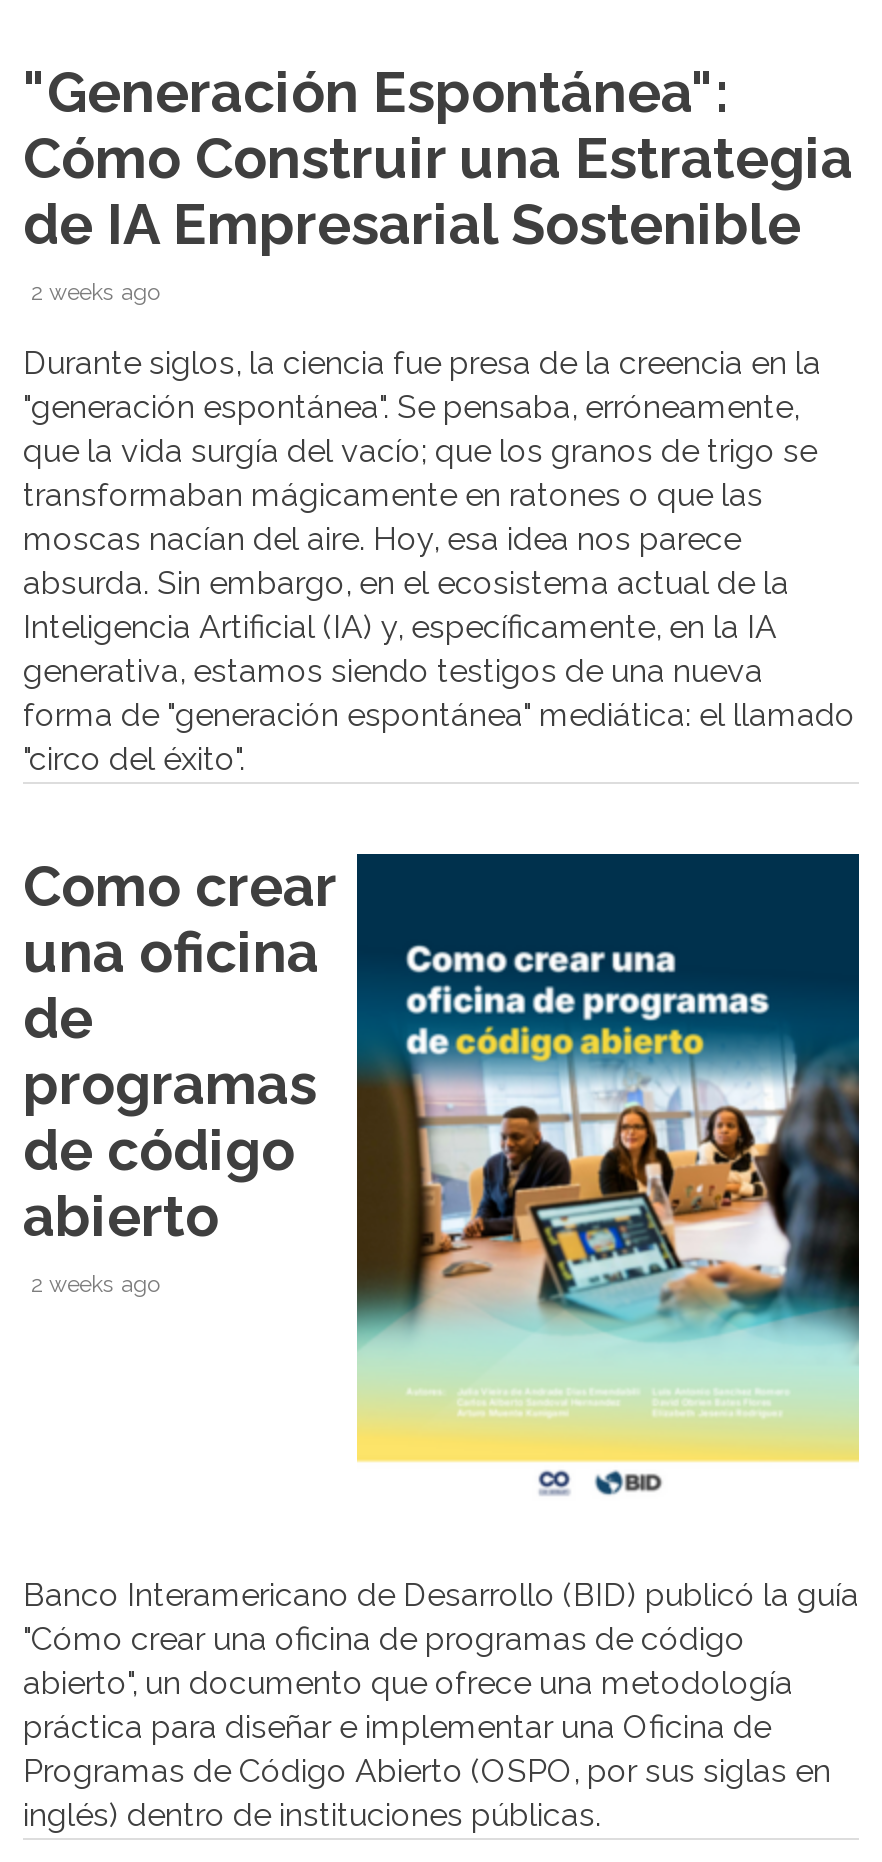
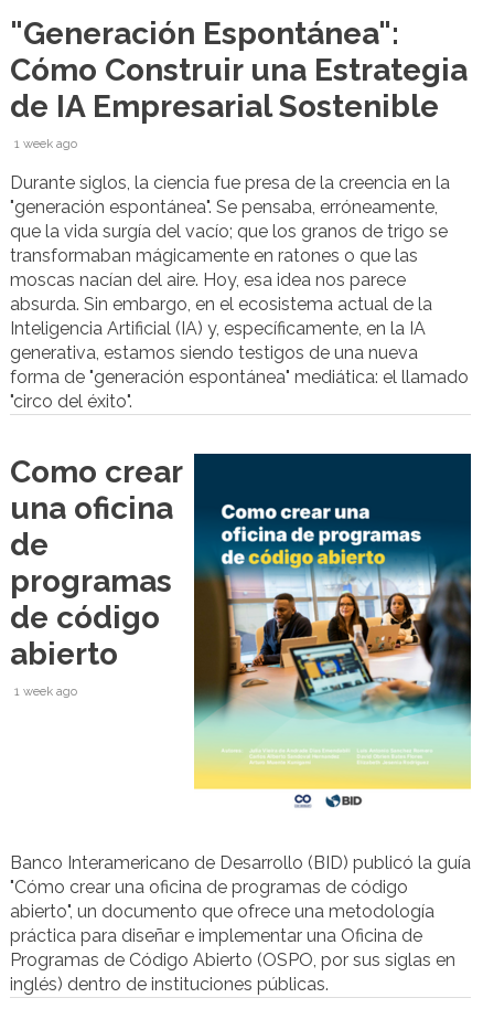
[31,279,159,307] 2 weeks ago -> [14,136,77,152] 1 week ago
[31,1271,159,1299] 2 weeks ago -> [14,684,77,699] 1 week ago

